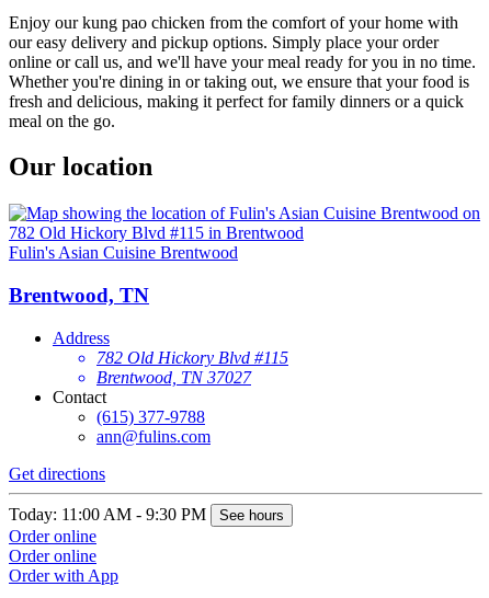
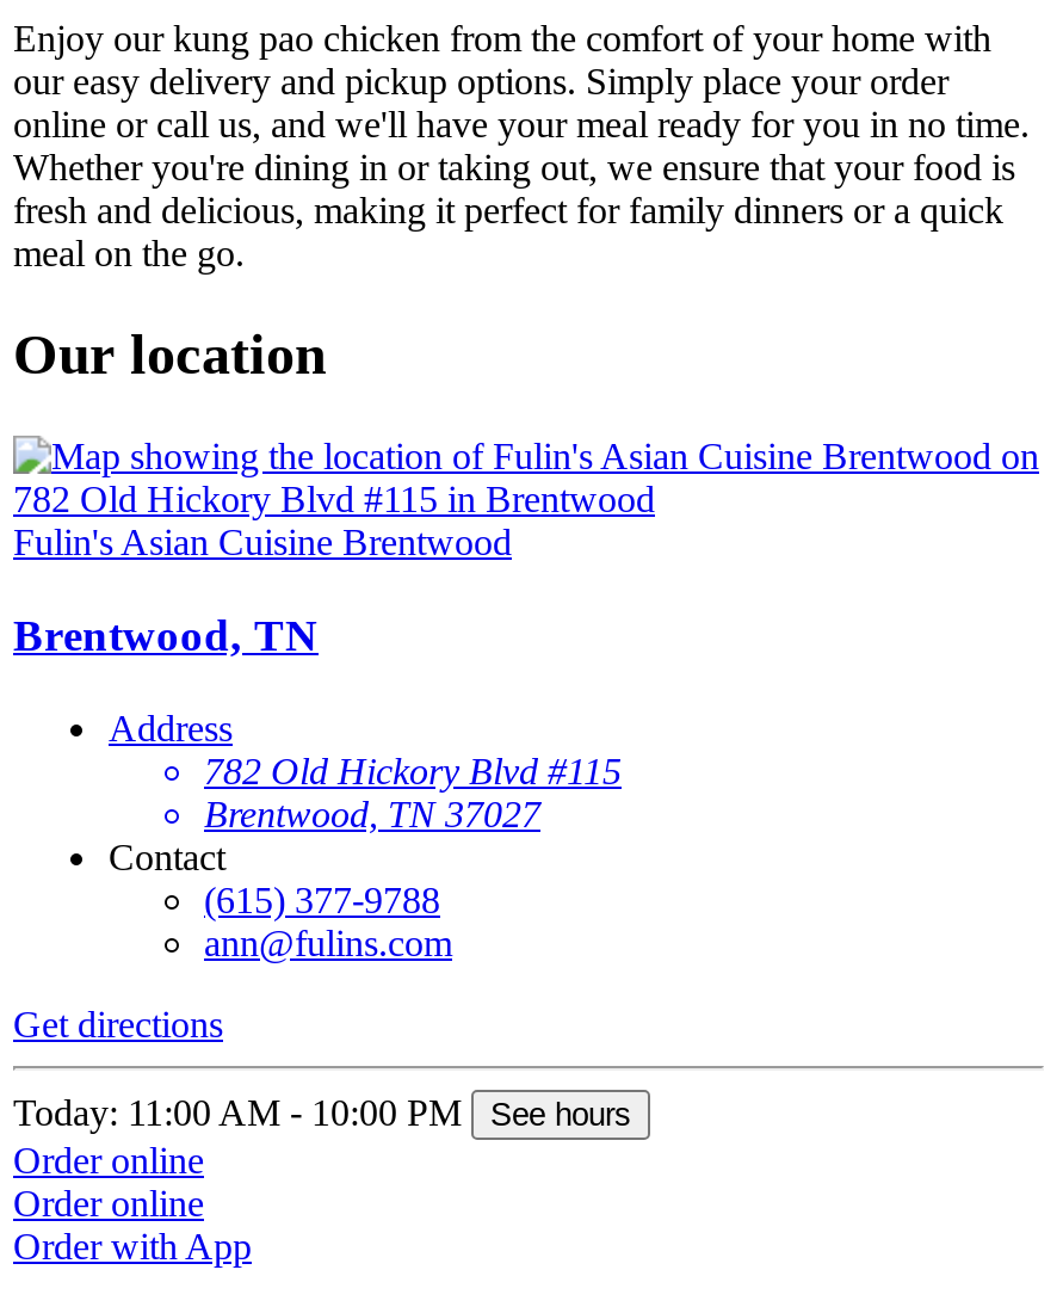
[9,505,284,523] Today: 11:00 AM - 9:30 PM See hours -> [13,1092,631,1132] Today: 11:00 AM - 10:00 PM See hours

